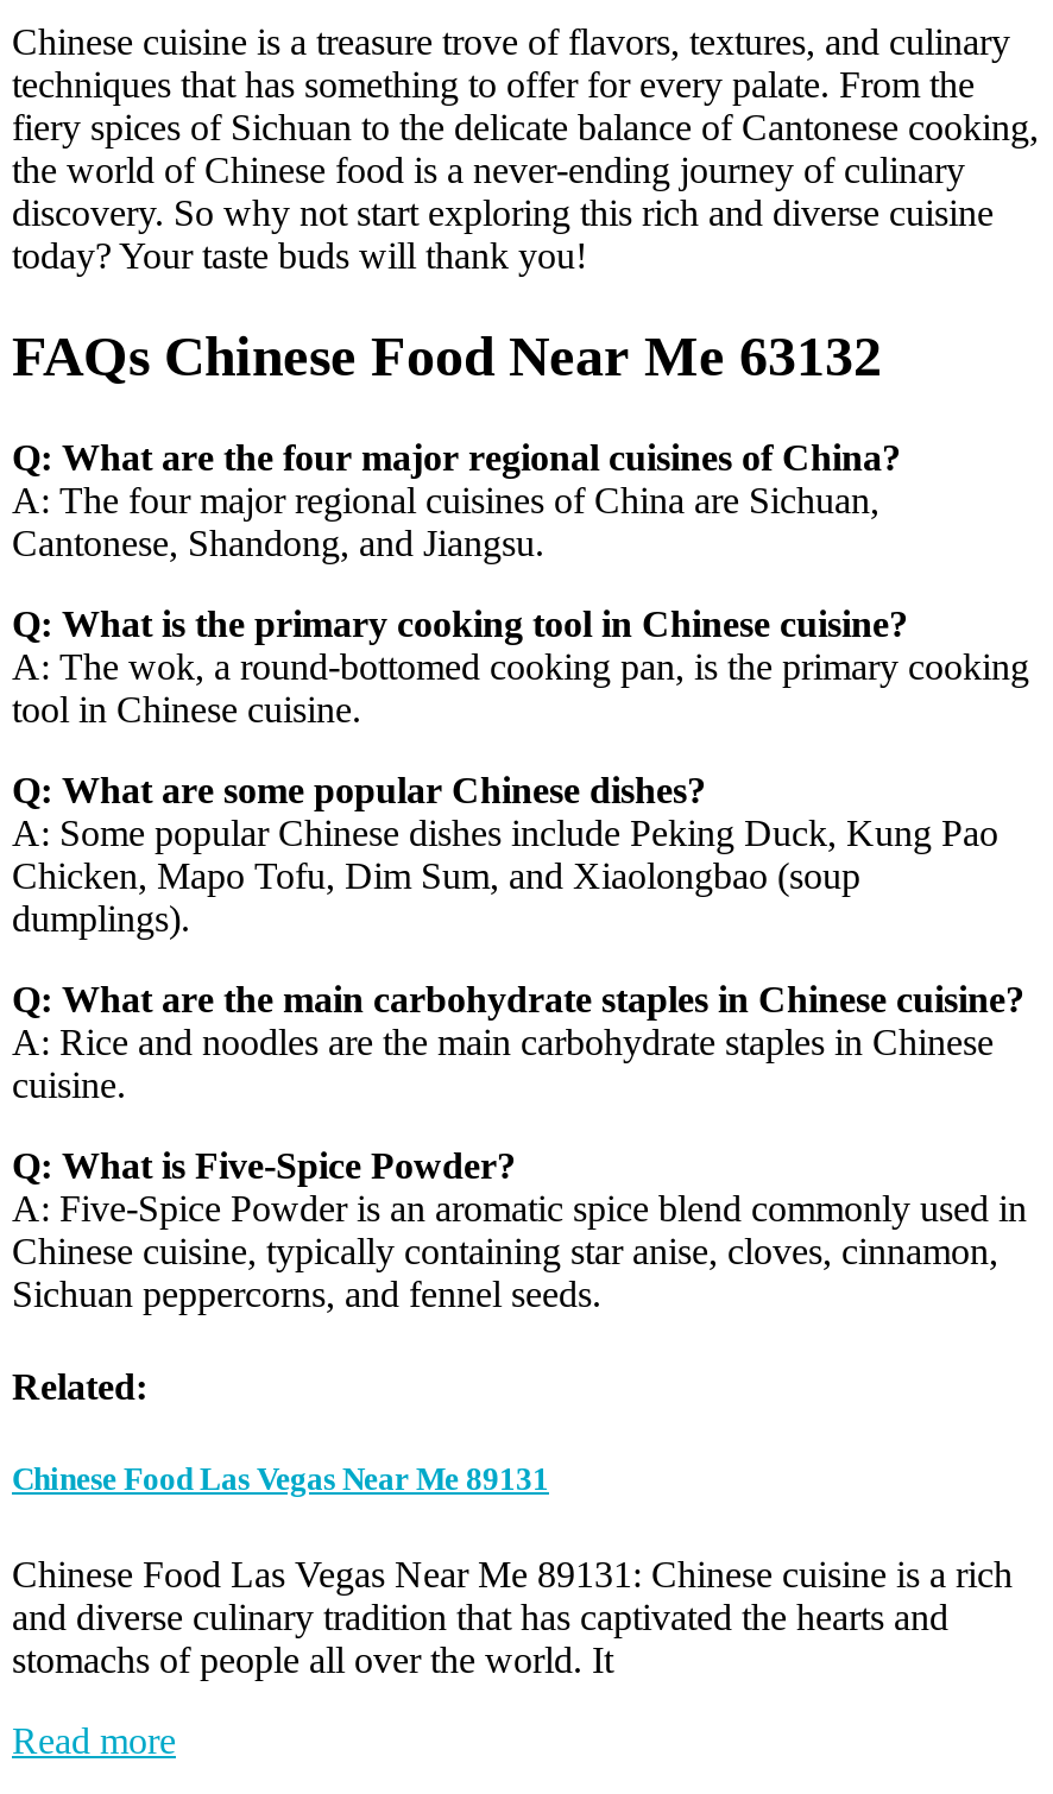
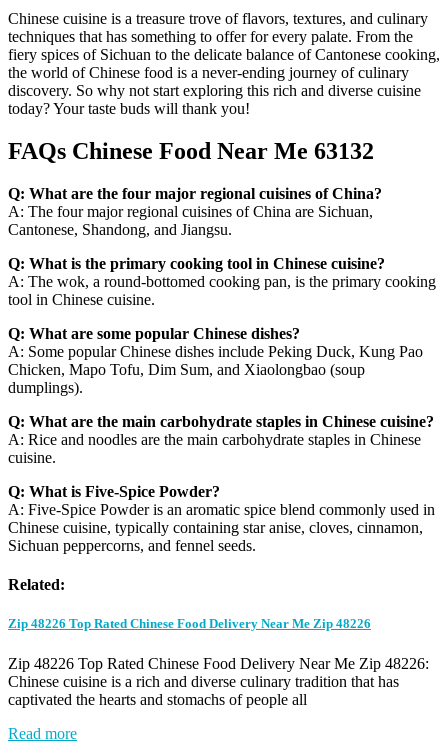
[12,1462,549,1498] Chinese Food Las Vegas Near Me 89131 -> [8,616,371,631] Zip 48226 Top Rated Chinese Food Delivery Near Me Zip 48226
[12,1553,1013,1679] Chinese Food Las Vegas Near Me 89131: Chinese cuisine is a rich | and diverse culinary tradition that has captivated the hearts and | stomachs of people all over the world. It -> [8,654,429,707] Zip 48226 Top Rated Chinese Food Delivery Near Me Zip 48226: | Chinese cuisine is a rich and diverse culinary tradition that has | captivated the hearts and stomachs of people all

